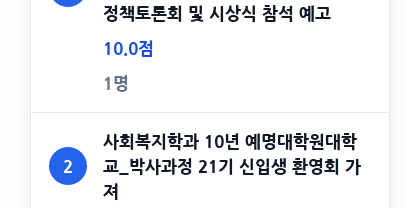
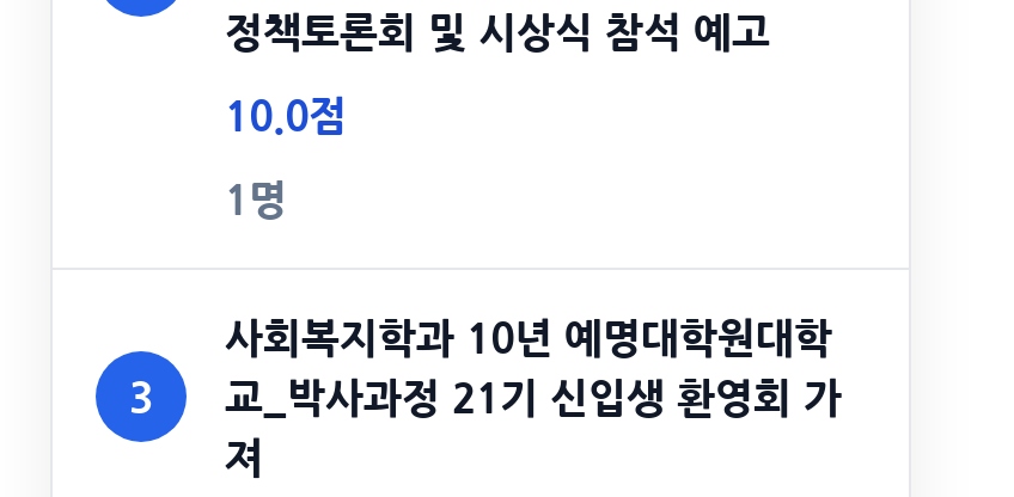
[63,158,361,175] 2 교_박사과정 21기 신입생 환영회 가 -> [129,377,842,417] 3 교_박사과정 21기 신입생 환영회 가

